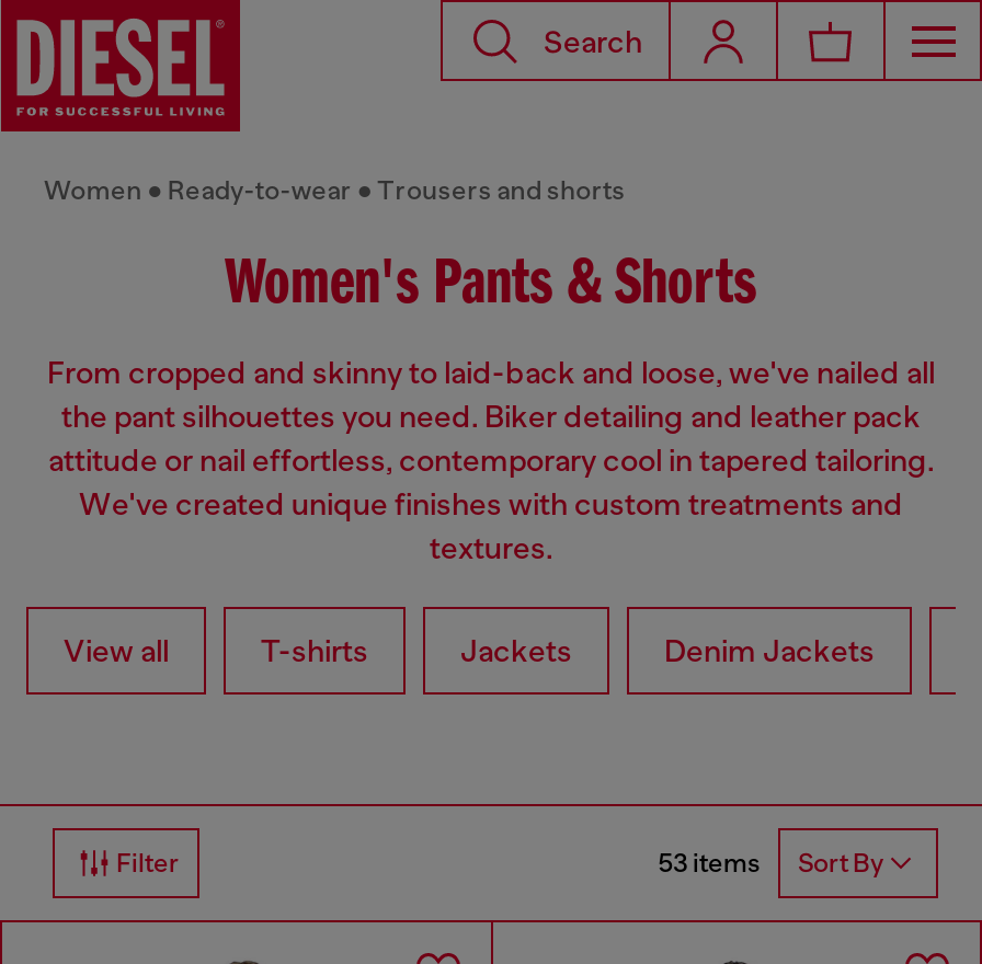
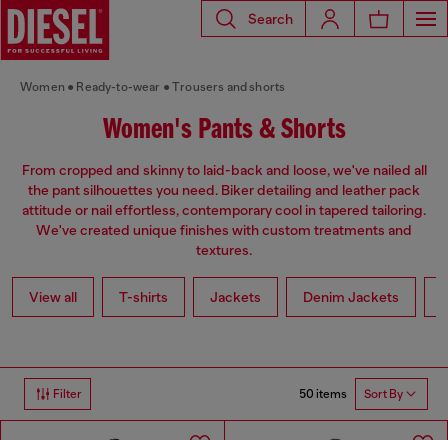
[658,848,883,879] 53 items Sort By -> [299,387,403,401] 50 items Sort By

